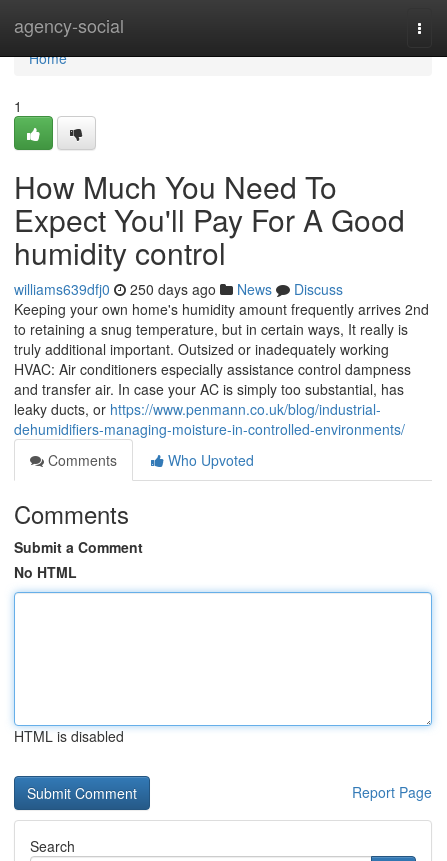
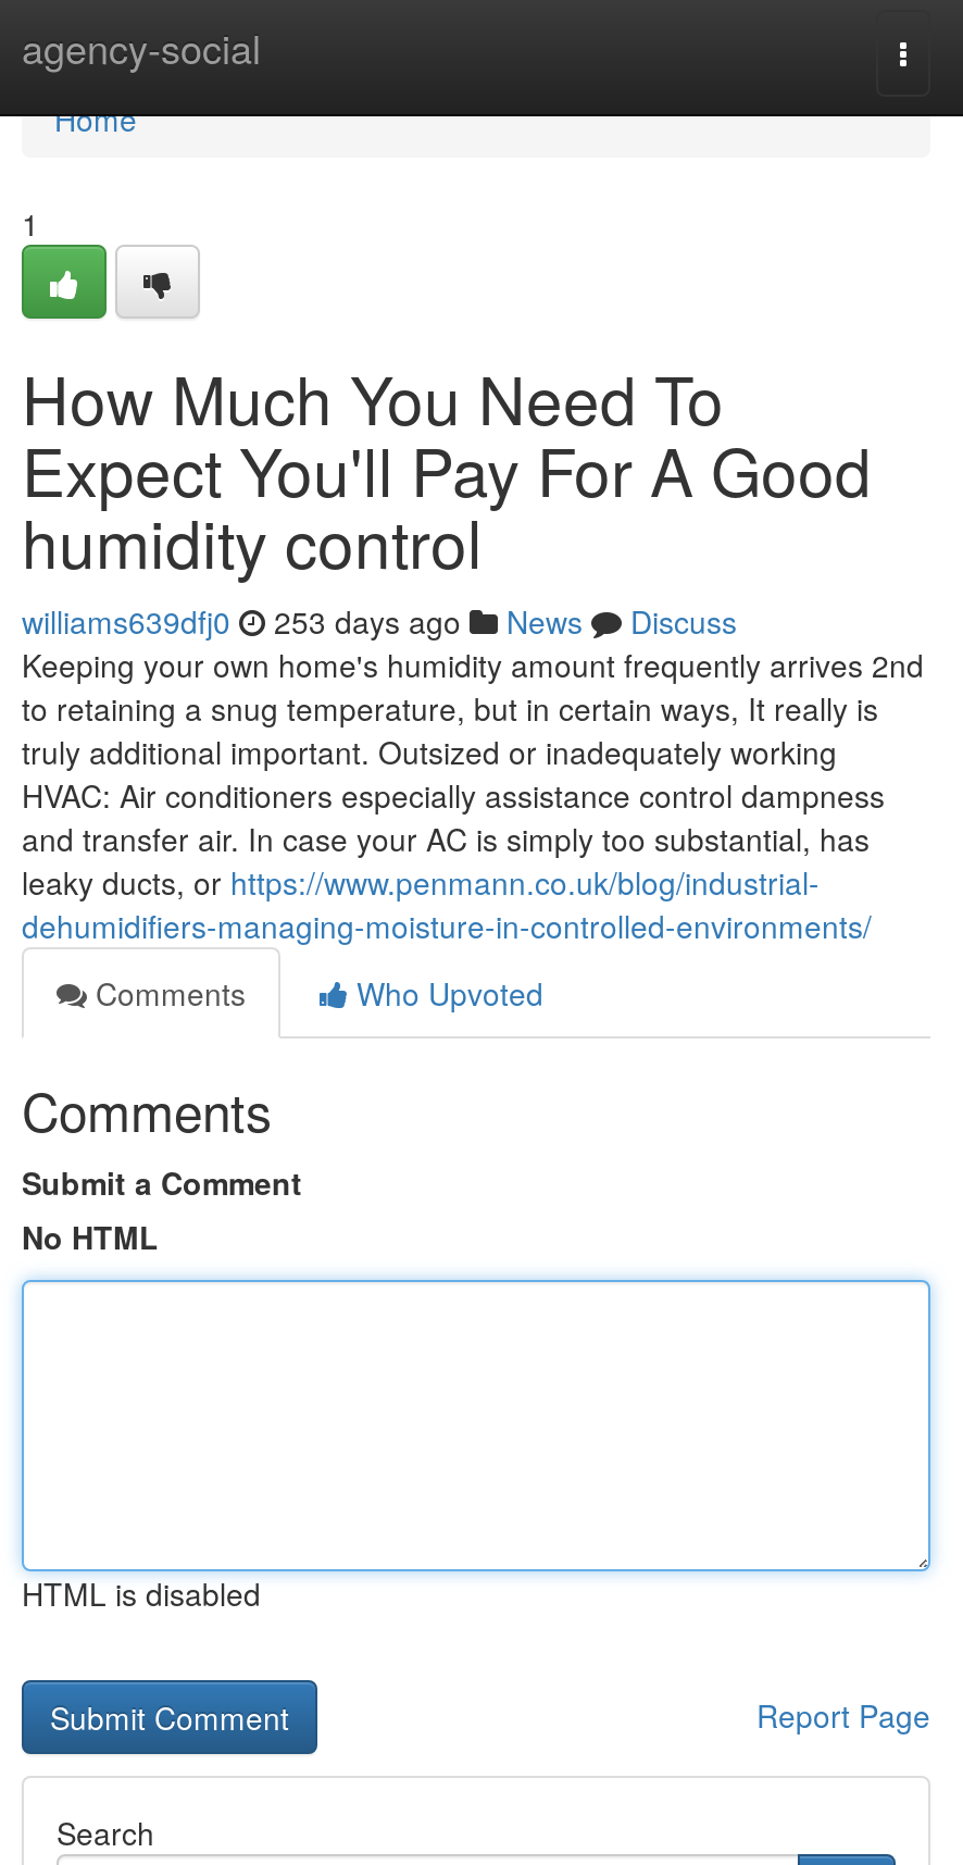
[14,279,343,299] williams639dfj0 250 days ago News Discuss -> [22,599,737,643] williams639dfj0 253 days ago News Discuss

